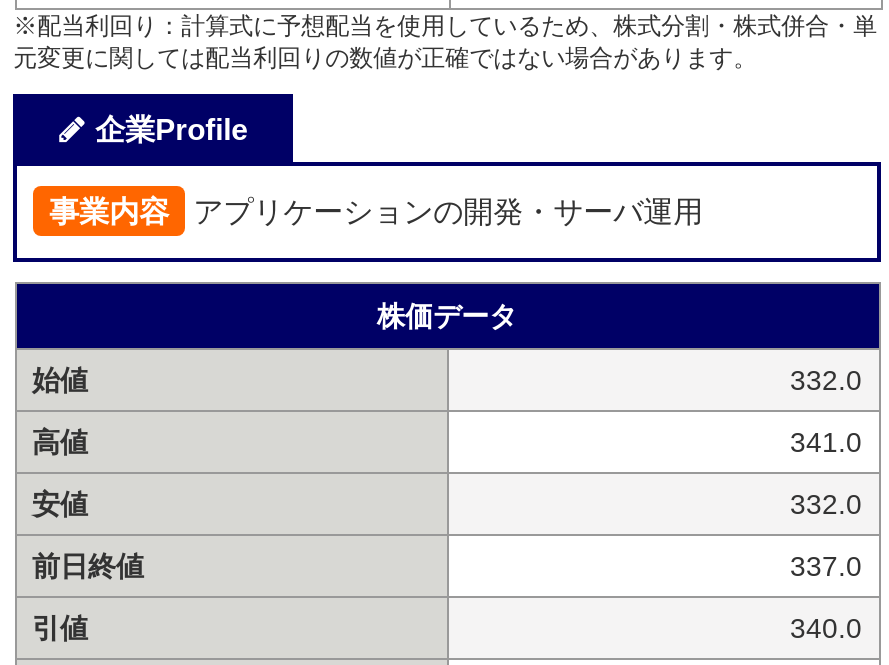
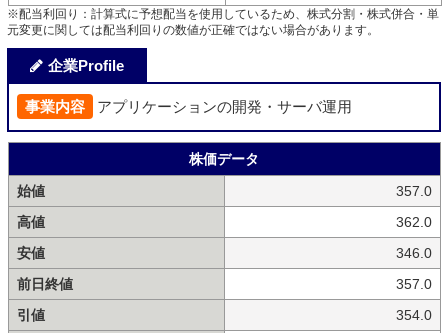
[790,364,862,396] 332.0 -> [395,183,431,199] 357.0
[790,426,862,458] 341.0 -> [395,214,431,230] 362.0
[790,488,862,520] 332.0 -> [395,245,431,261] 346.0
[790,550,862,582] 337.0 -> [395,276,431,292] 357.0
[790,612,862,644] 340.0 -> [395,307,431,323] 354.0

